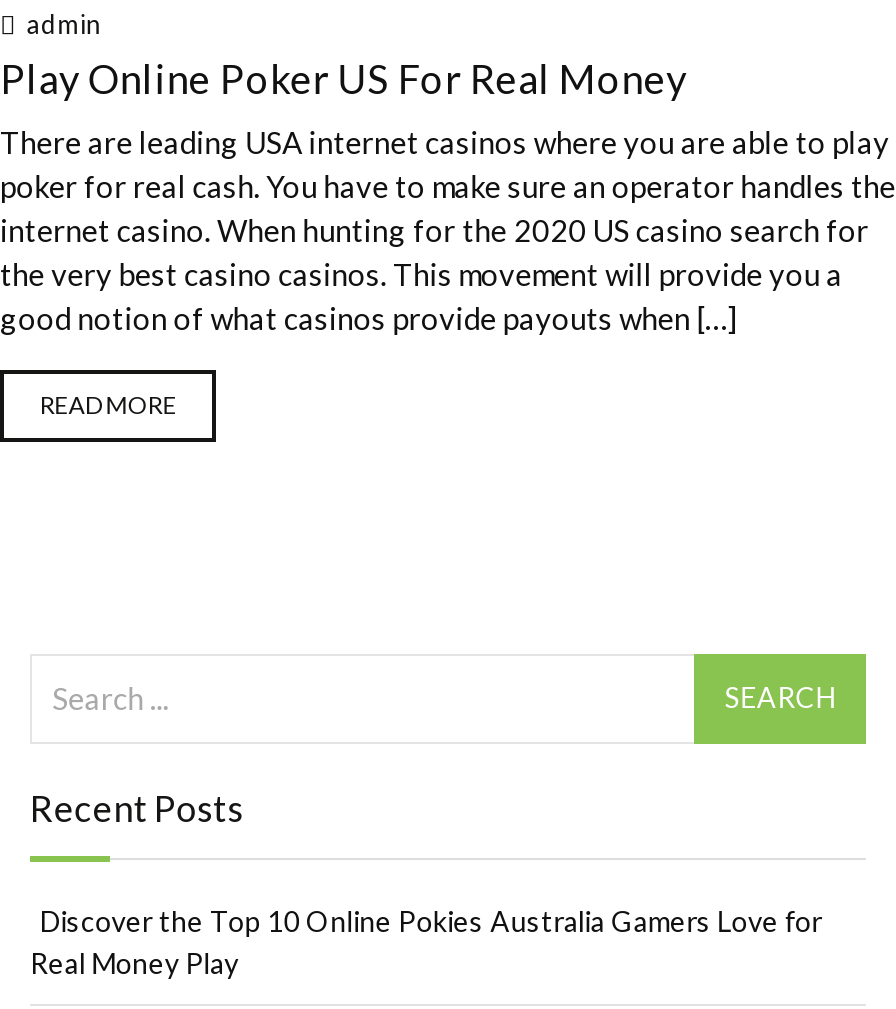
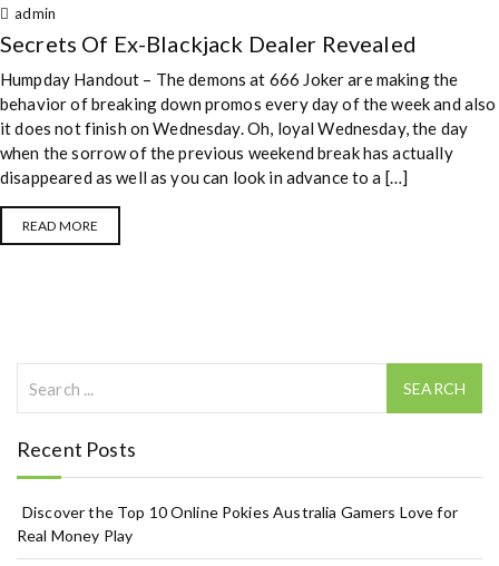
[0,54,686,102] Play Online Poker US For Real Money -> [0,30,416,57] Secrets Of Ex-Blackjack Dealer Revealed
[0,124,896,336] There are leading USA internet casinos where you are able to play | poker for real cash. You have to make sure an operator handles the | internet casino. When hunting for the 2020 US casino search for | the very best casino casinos. This movement will provide you a | good notion of what casinos provide payouts when […] -> [0,69,496,187] Humpday Handout – The demons at 666 Joker are making the | behavior of breaking down promos every day of the week and also | it does not finish on Wednesday. Oh, loyal Wednesday, the day | when the sorrow of the previous weekend break has actually | disappeared as well as you can look in advance to a […]

